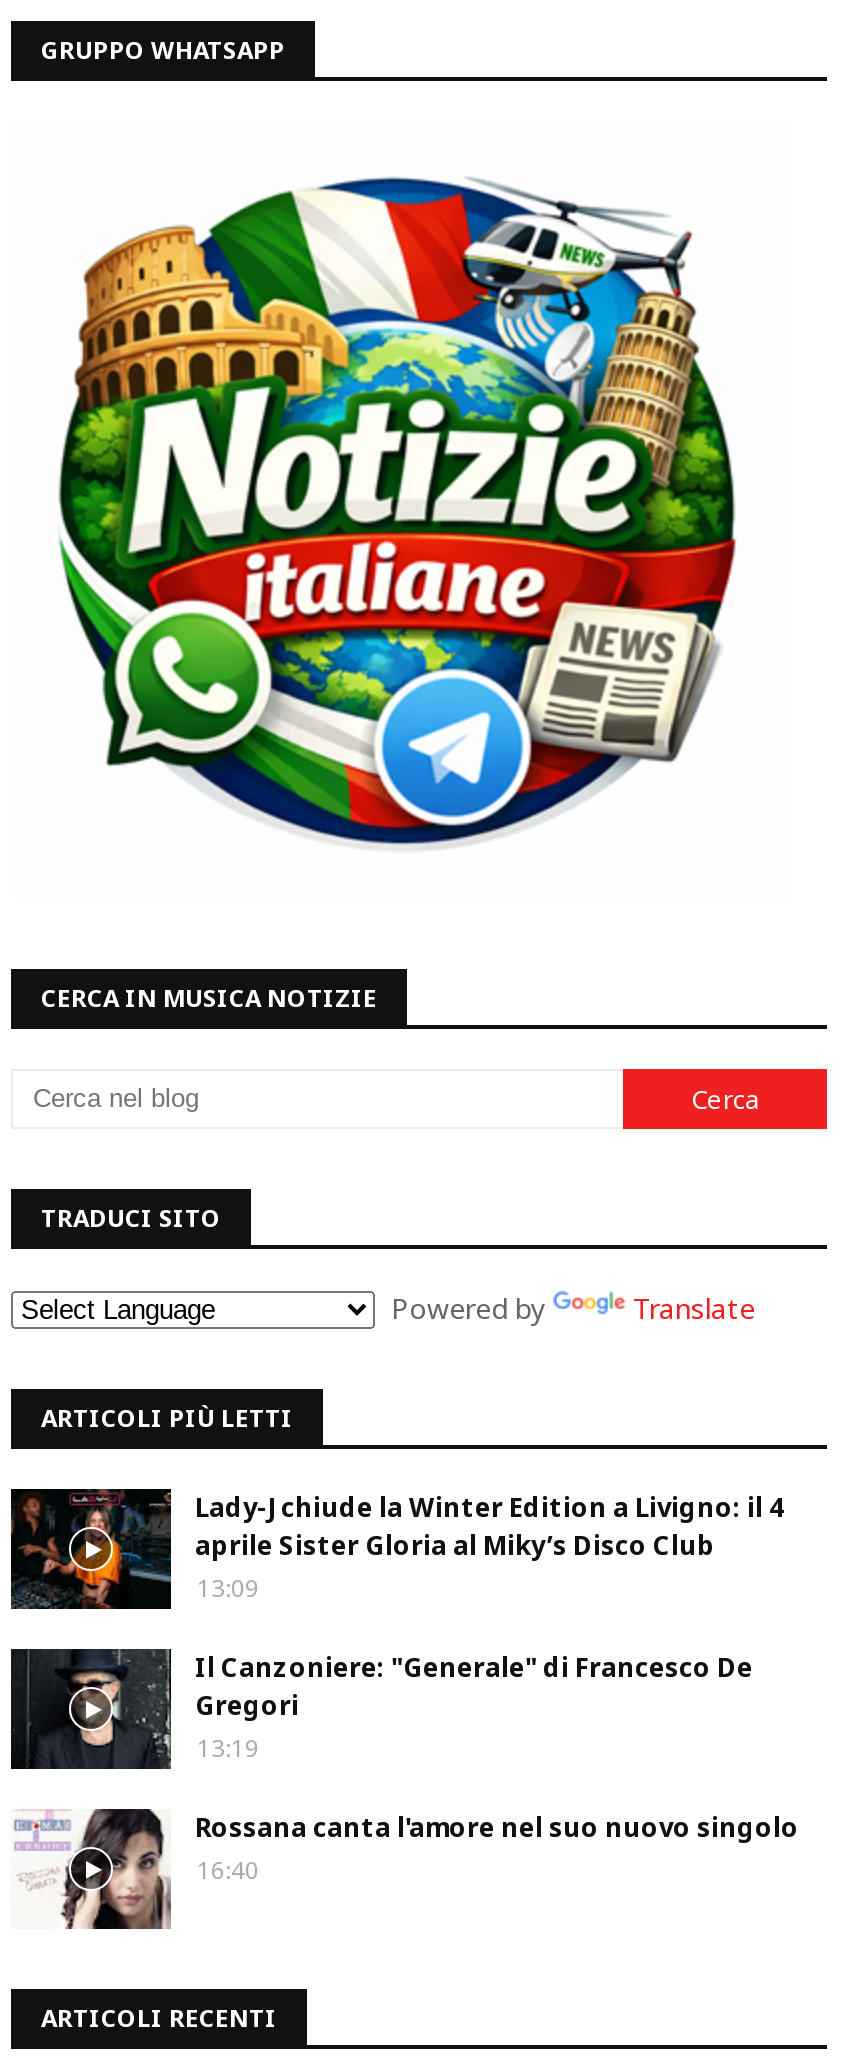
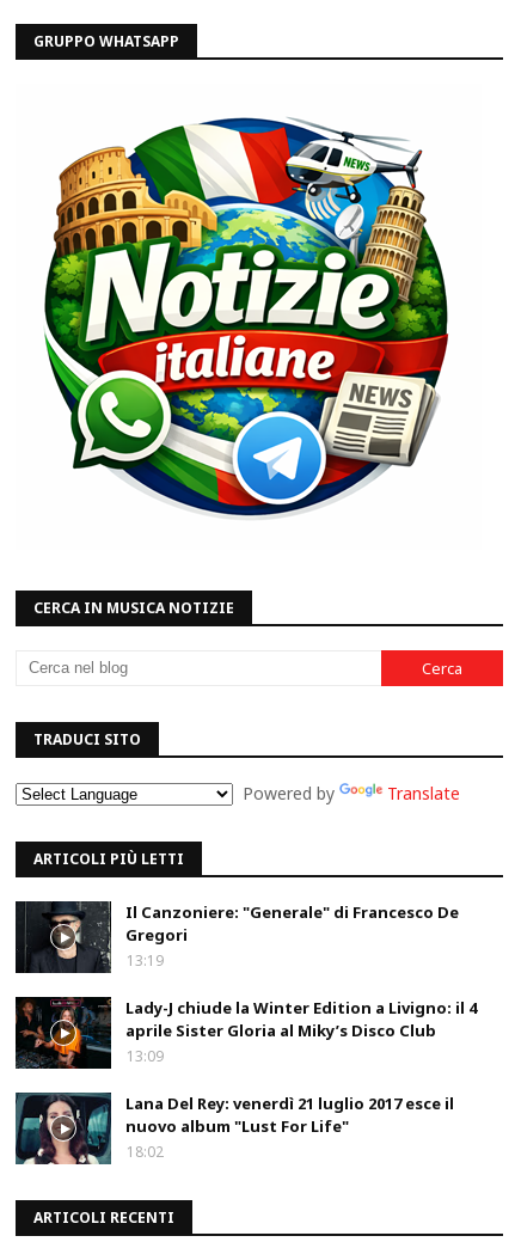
moved [11,1489,783,1609] -> [16,997,477,1069]: [image] | Lady-J chiude la Winter Edition a Livigno: il 4 | aprile Sister Gloria al Miky’s Disco Club | 13:09
moved [13,1647,753,1771] -> [17,900,459,974]: [image] | Il Canzoniere: "Generale" di Francesco De | Gregori | 13:19
[11,1809,799,1929] [image] | Rossana canta l'amore nel suo nuovo singolo | 16:40 -> [14,1091,454,1165] [image] | Lana Del Rey: venerdì 21 luglio 2017 esce il | nuovo album "Lust For Life" | 18:02

